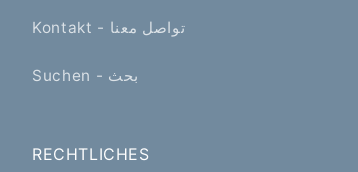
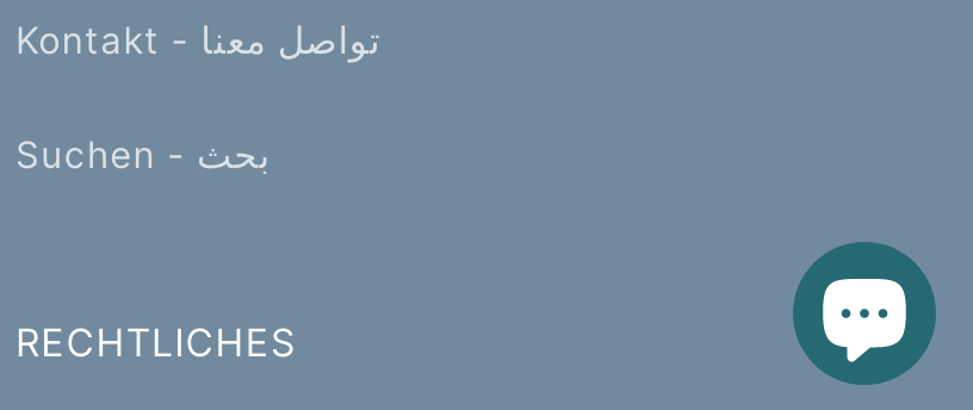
none -> [793,241,936,386] [image]

